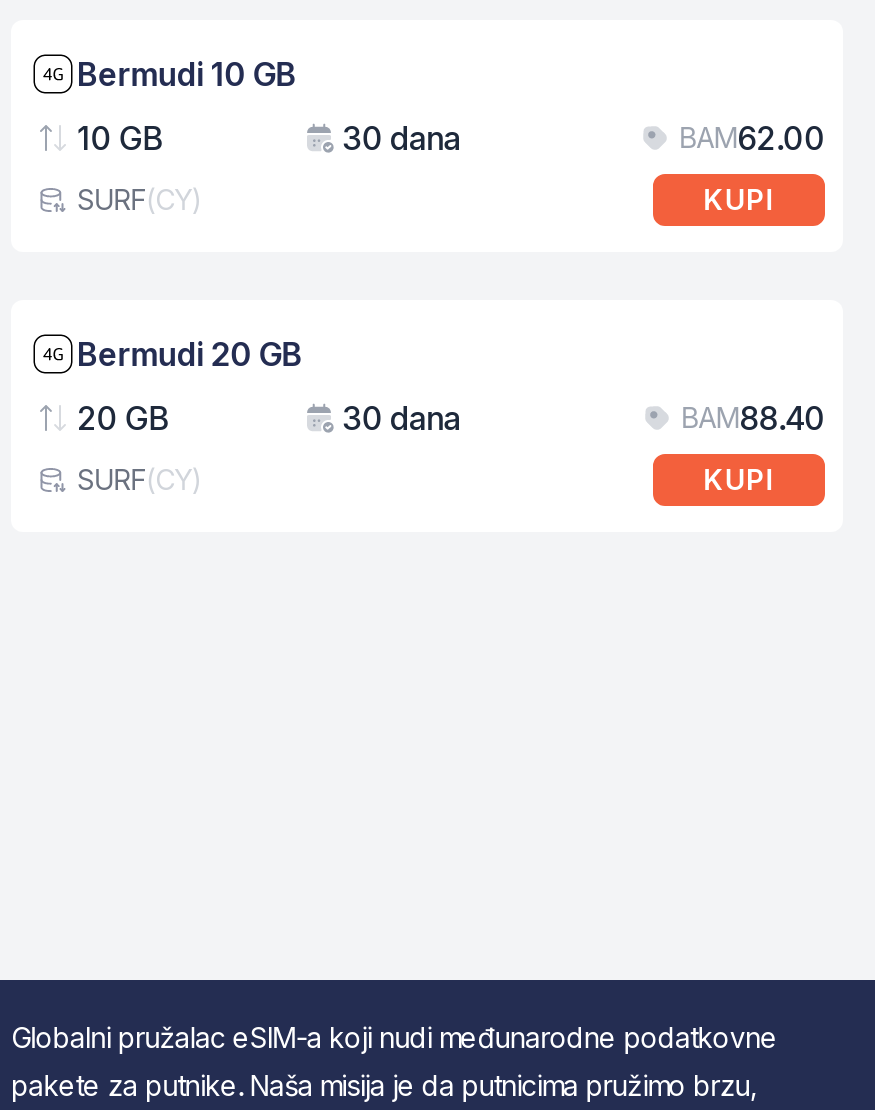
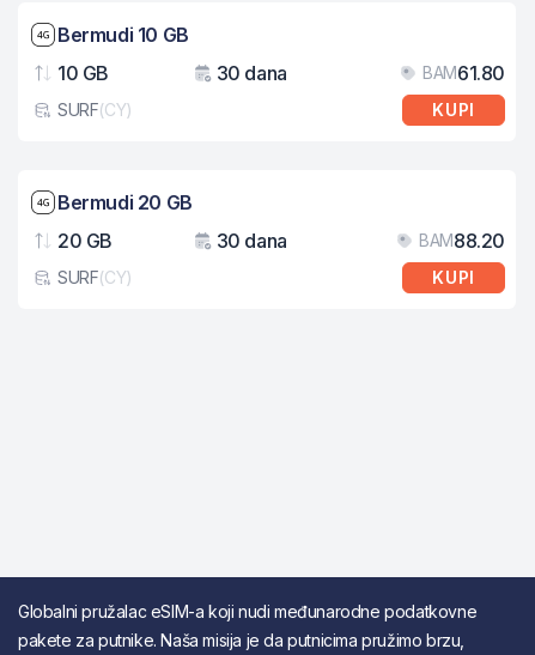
[679,118,825,158] BAM62.00 -> [423,61,505,85] BAM61.80
[681,398,825,438] BAM88.40 -> [419,229,505,253] BAM88.20

